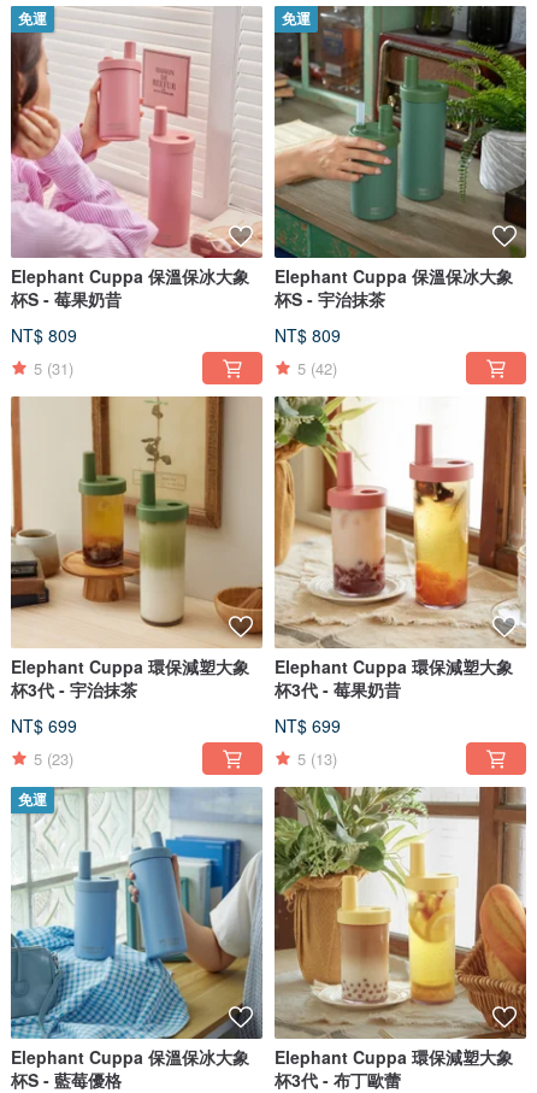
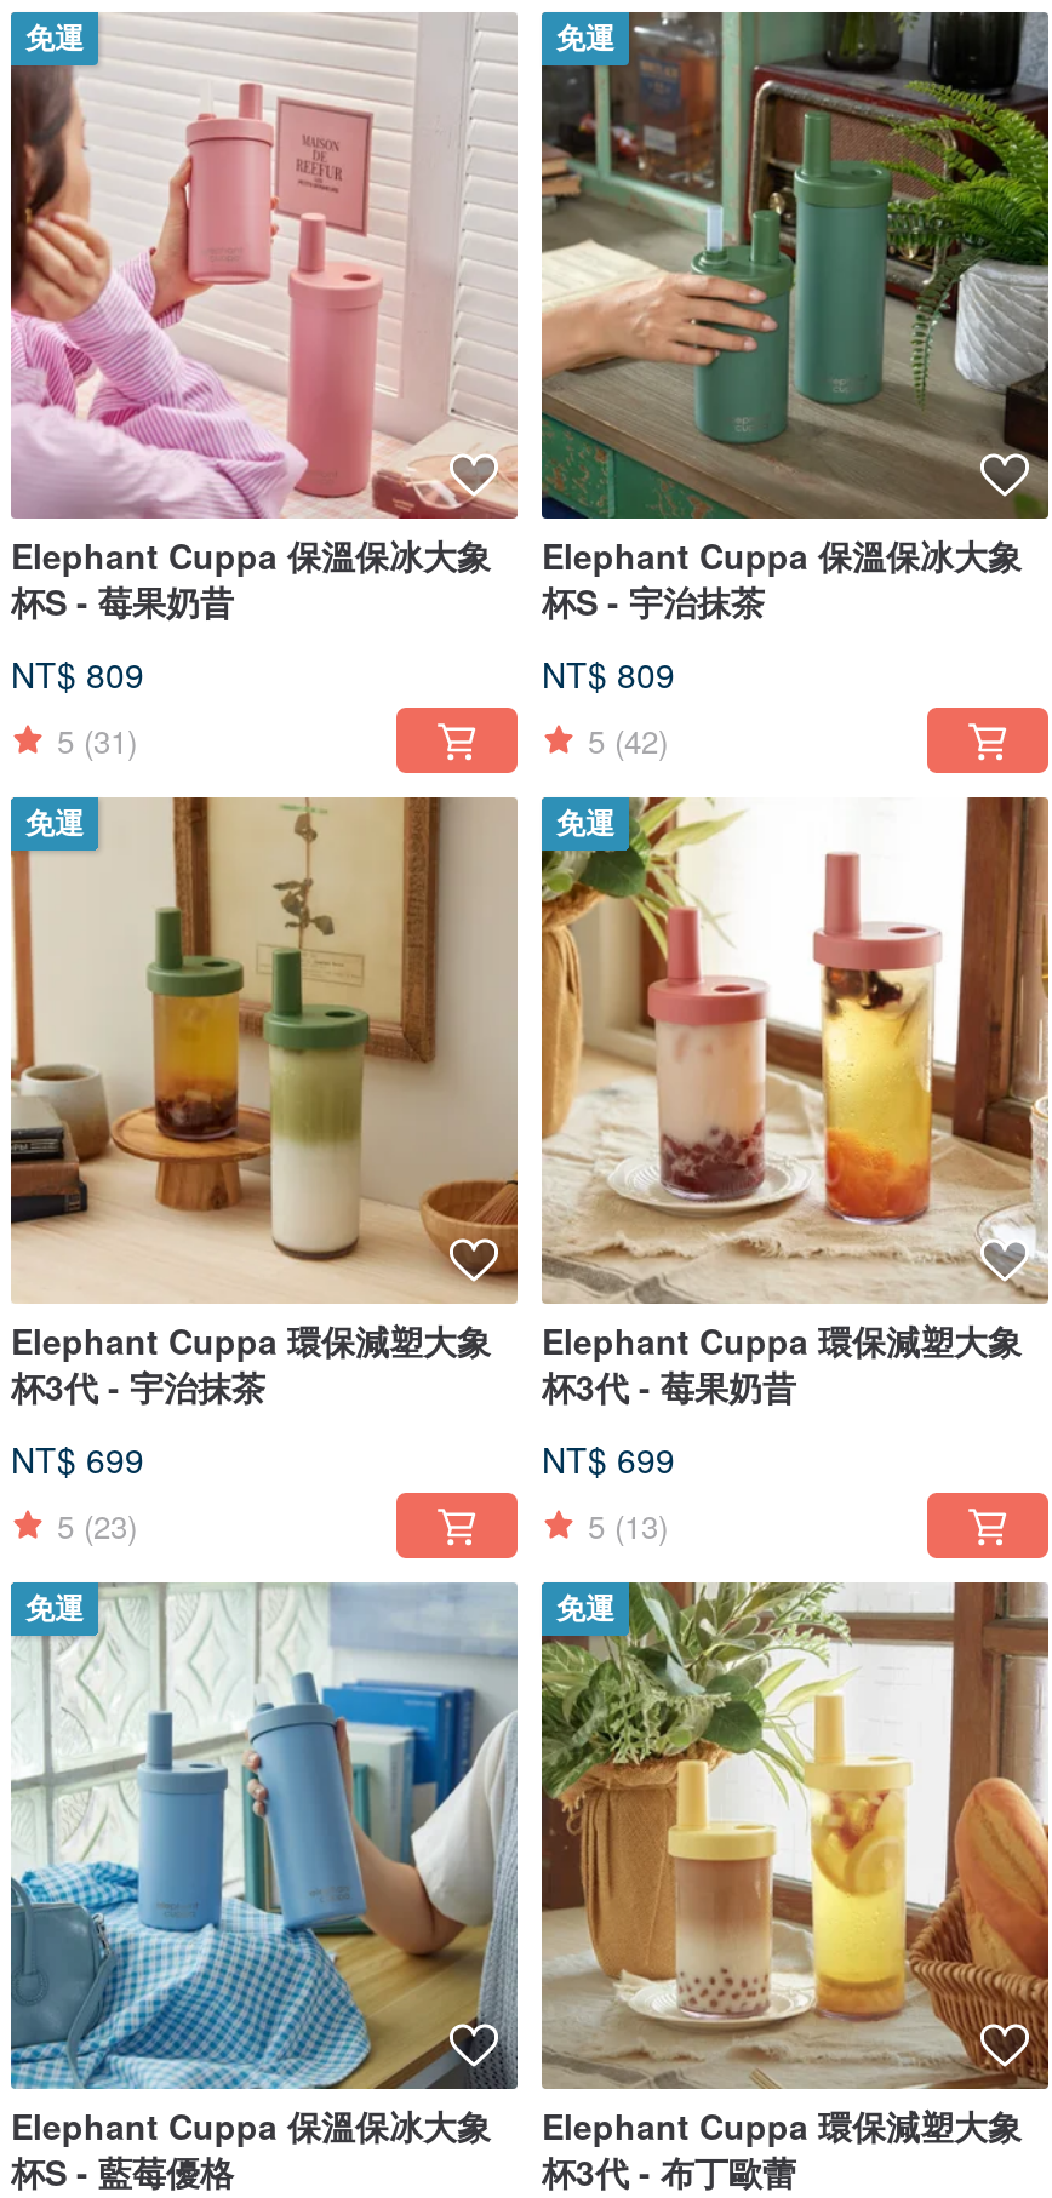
none -> [25,807,84,841] 免運
none -> [556,807,614,841] 免運
none -> [556,1592,614,1626] 免運

